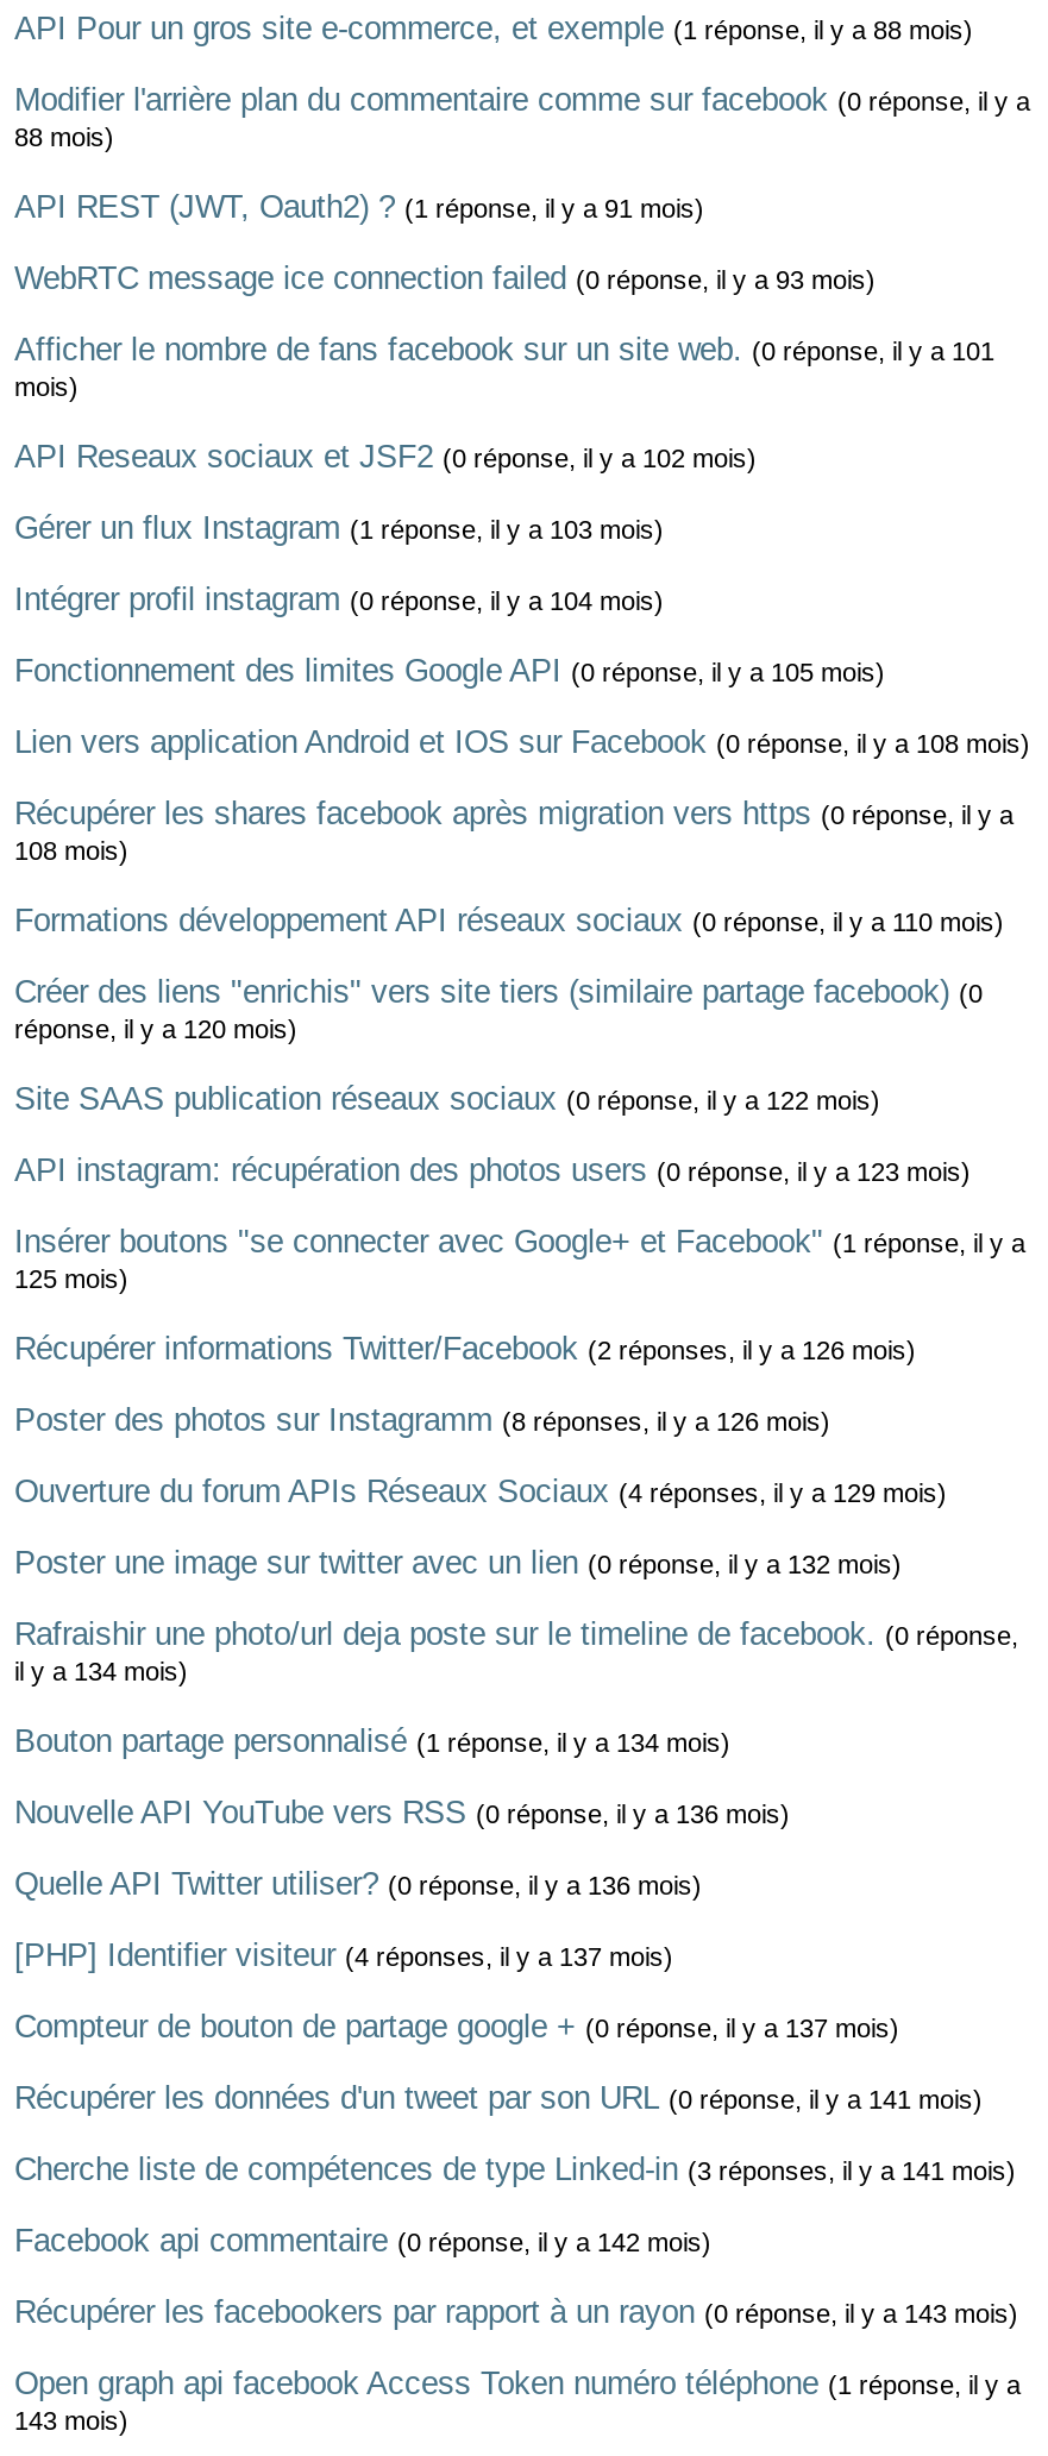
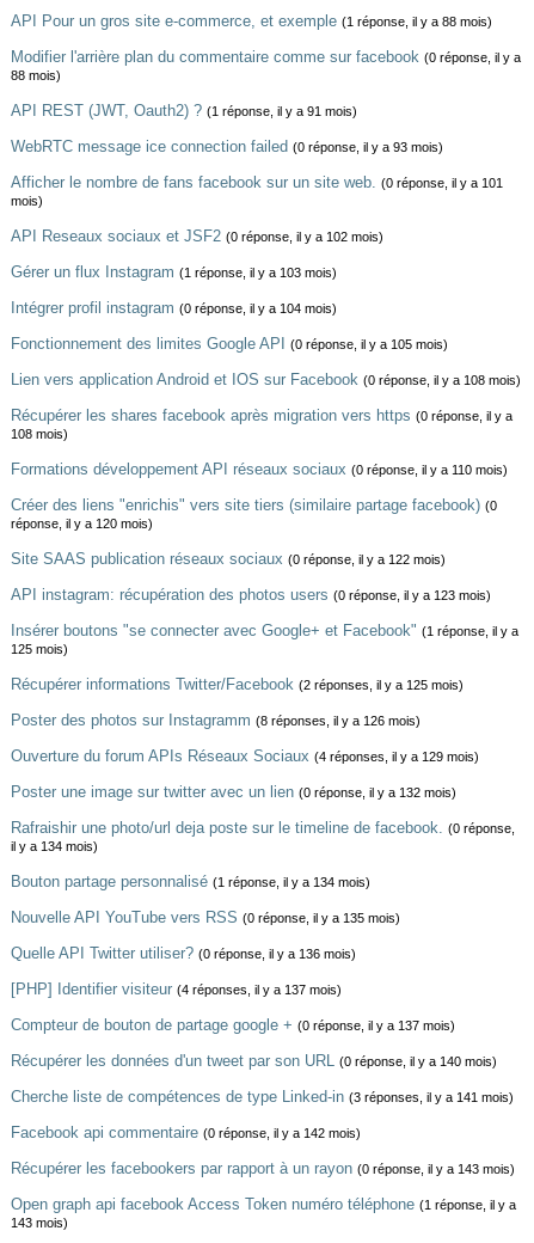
[14,1331,916,1367] Récupérer informations Twitter/Facebook (2 réponses, il y a 126 mois) -> [11,675,464,693] Récupérer informations Twitter/Facebook (2 réponses, il y a 125 mois)
[14,1795,790,1830] Nouvelle API YouTube vers RSS (0 réponse, il y a 136 mois) -> [11,908,400,926] Nouvelle API YouTube vers RSS (0 réponse, il y a 135 mois)
[14,2080,983,2116] Récupérer les données d'un tweet par son URL (0 réponse, il y a 141 mois) -> [11,1052,497,1070] Récupérer les données d'un tweet par son URL (0 réponse, il y a 140 mois)

